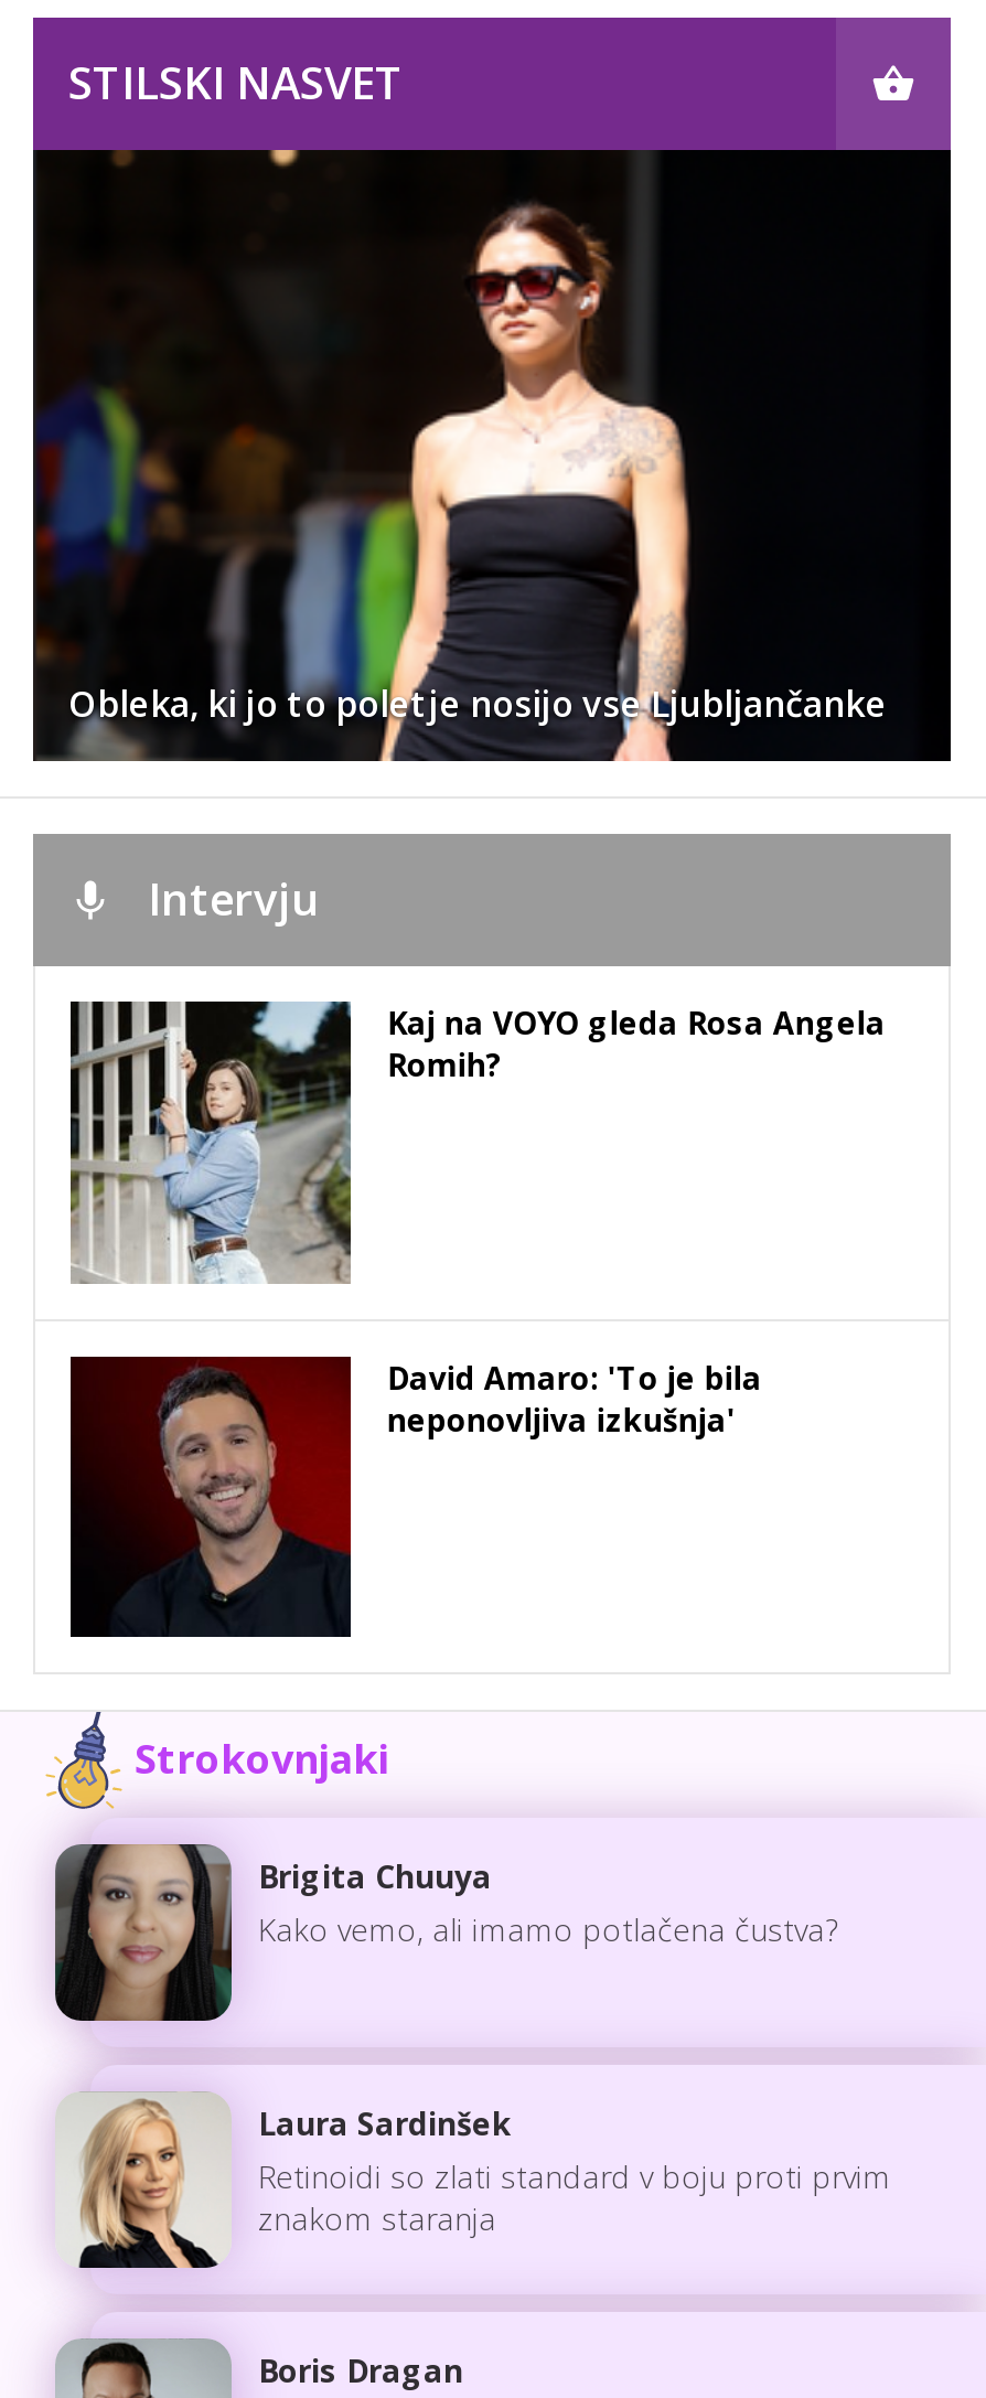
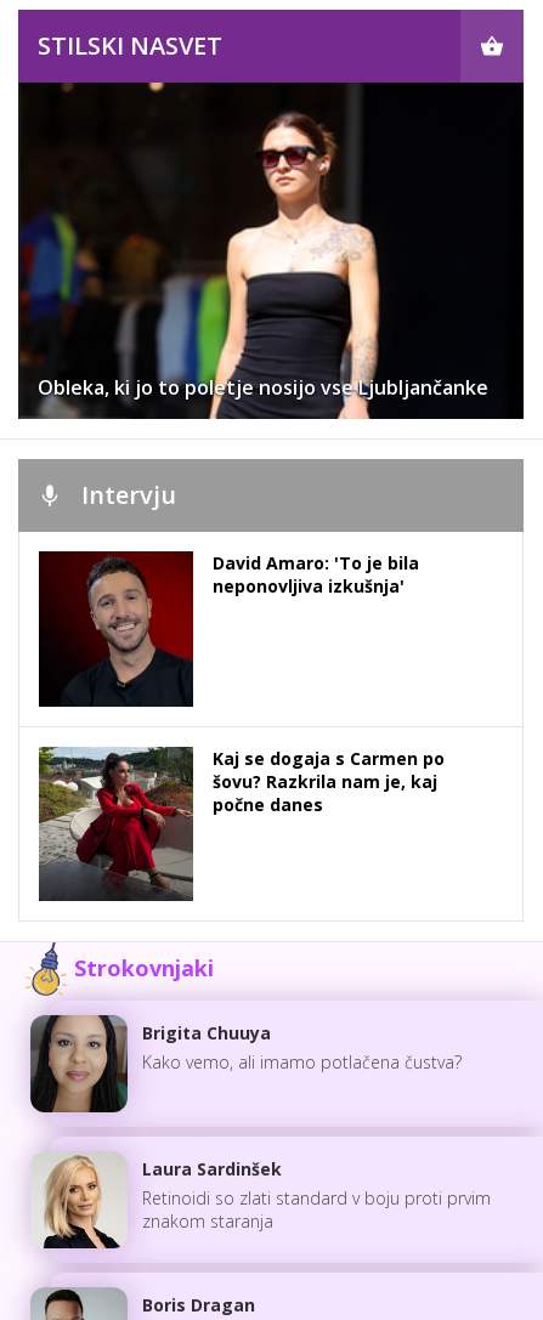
[68,999,885,1284] [image] | Kaj na VOYO gleda Rosa Angela | Romih? -> none
moved [75,1356,762,1632] -> [41,552,419,704]: [image] | David Amaro: 'To je bila | neponovljiva izkušnja'
none -> [38,746,445,901] [image] | Kaj se dogaja s Carmen po | šovu? Razkrila nam je, kaj | počne danes

